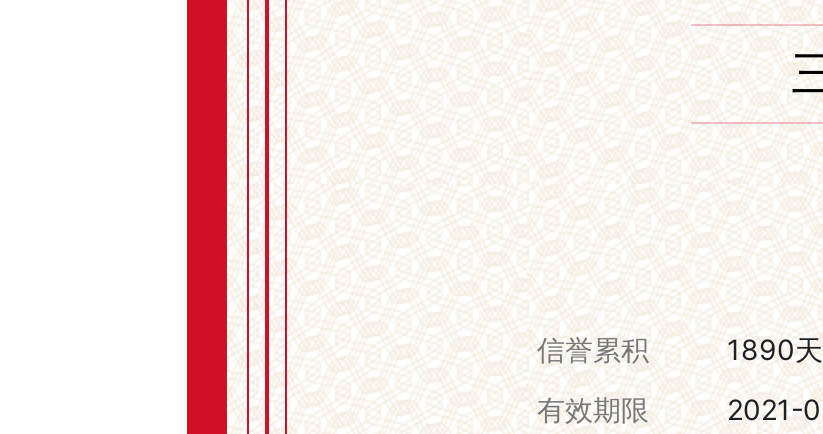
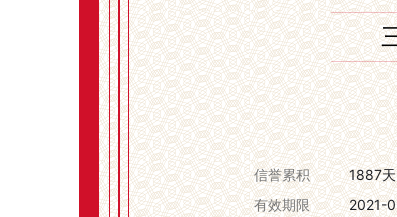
[719,332,823,366] 1890天 -> [345,166,396,183] 1887天

